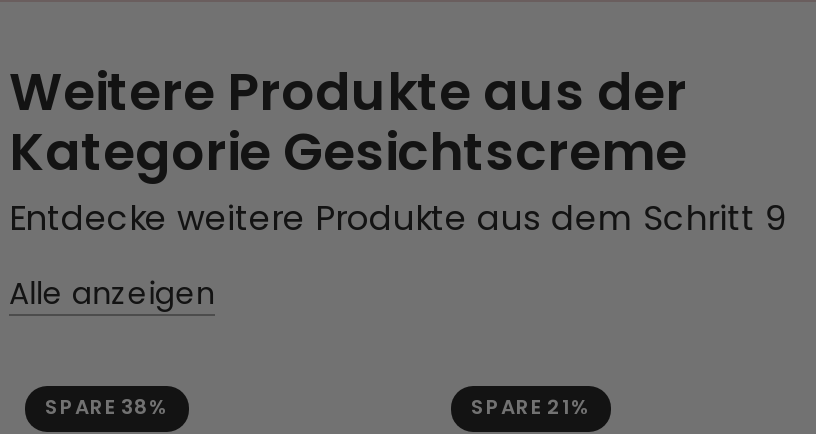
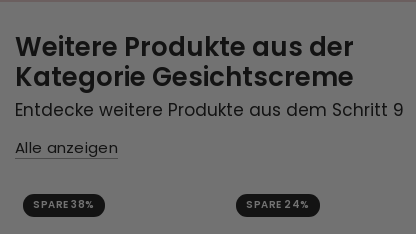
[471,393,590,423] SPARE 21% -> [246,197,309,212] SPARE 24%

